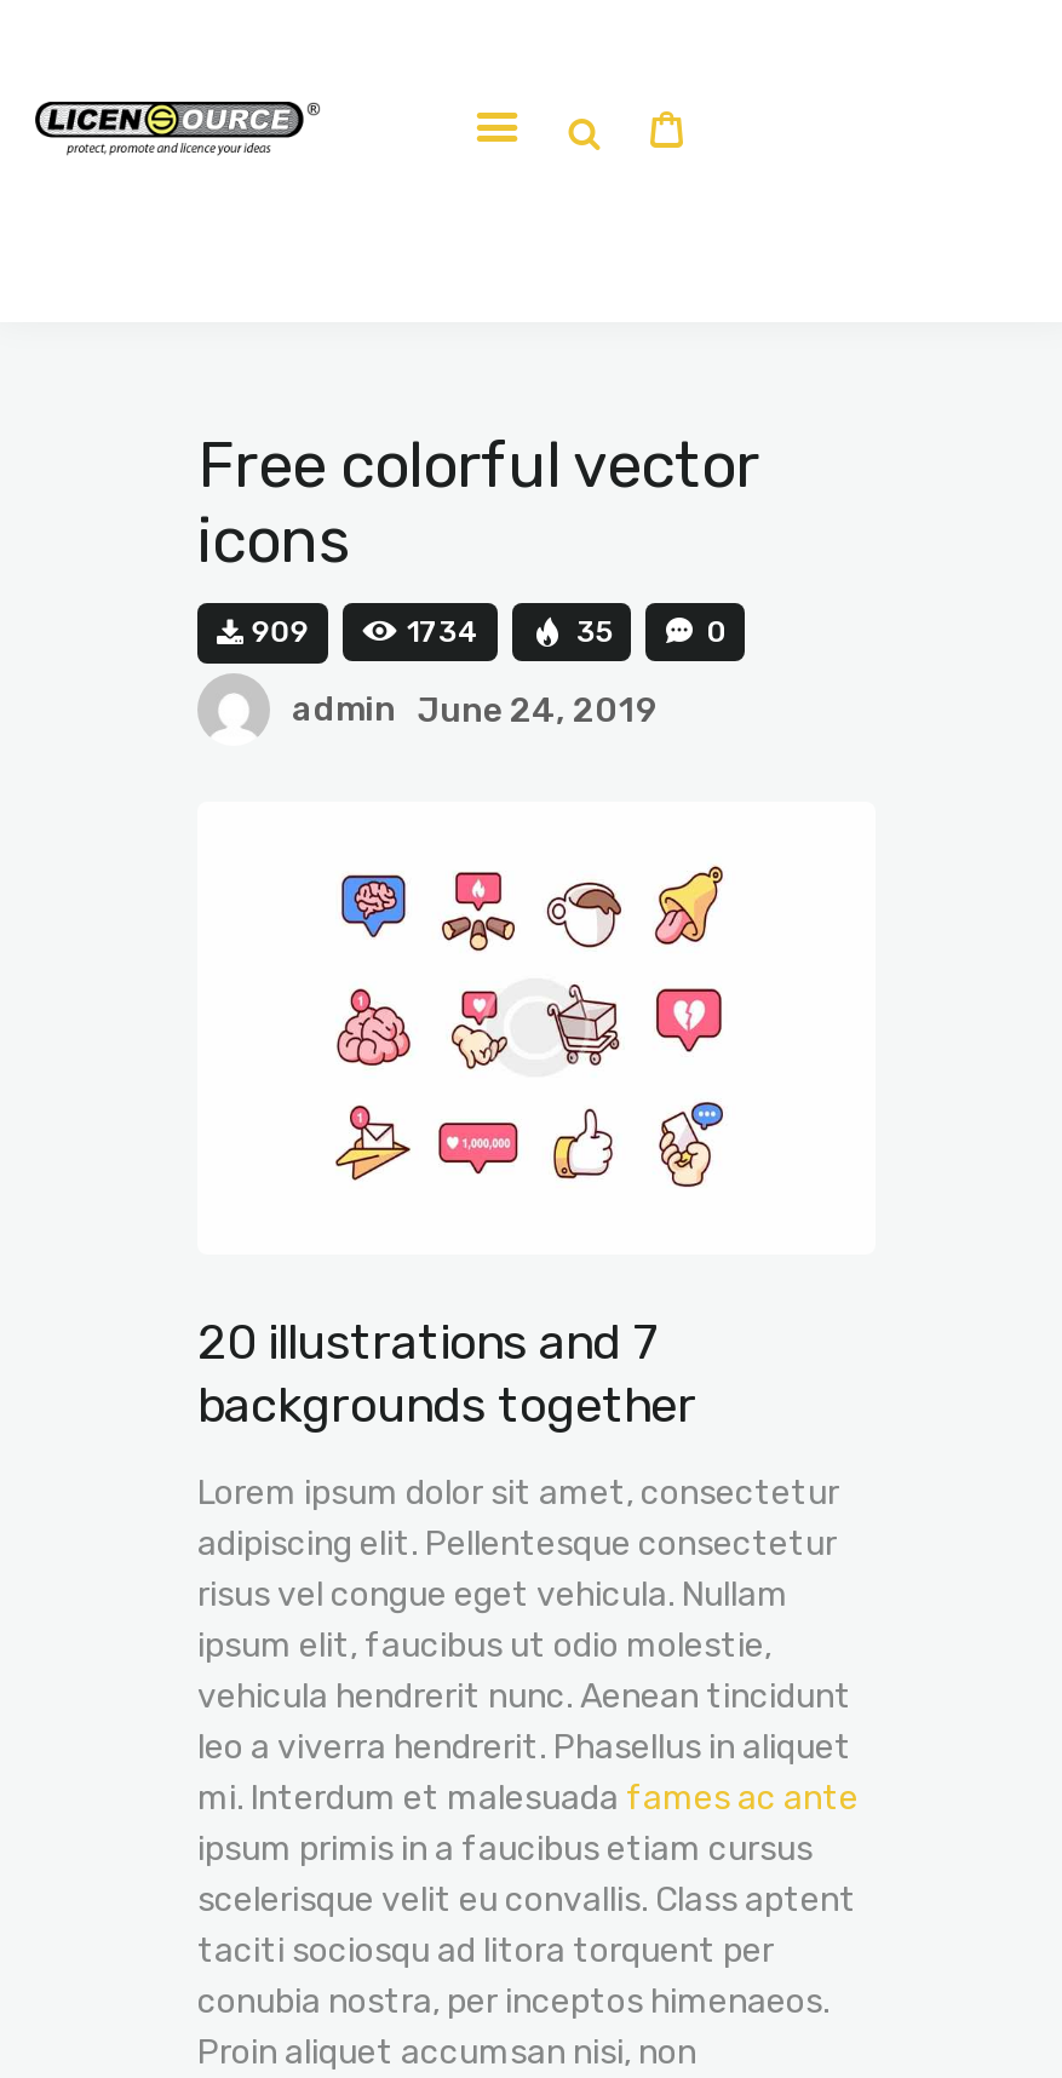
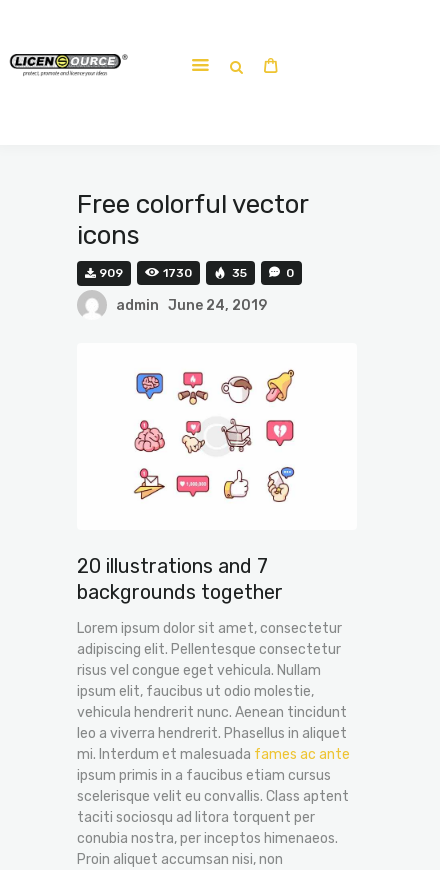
[407,616,480,650] 1734 -> [163,266,192,280] 1730

